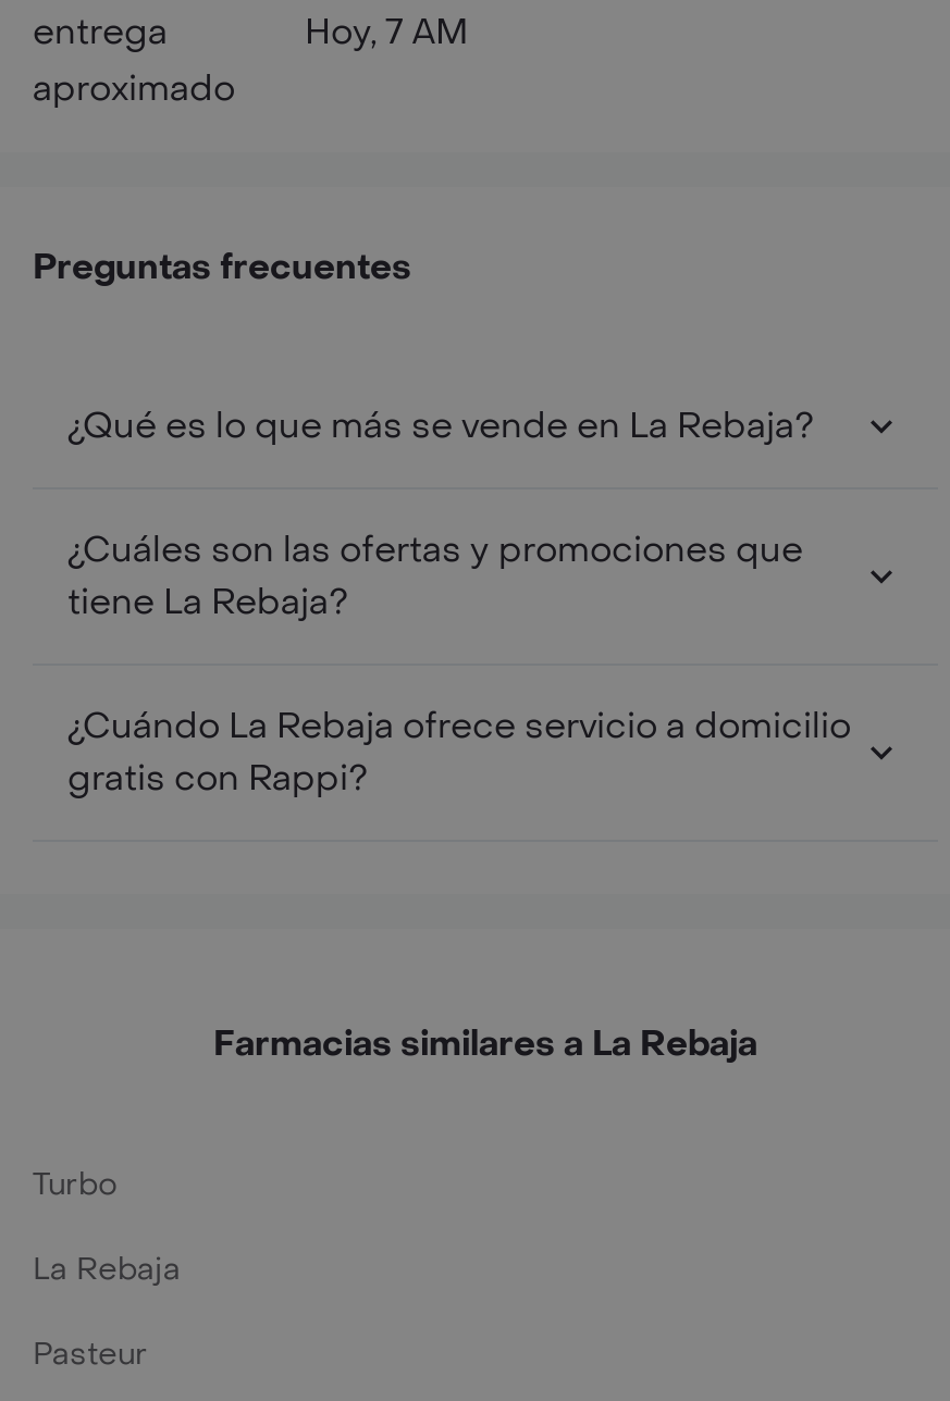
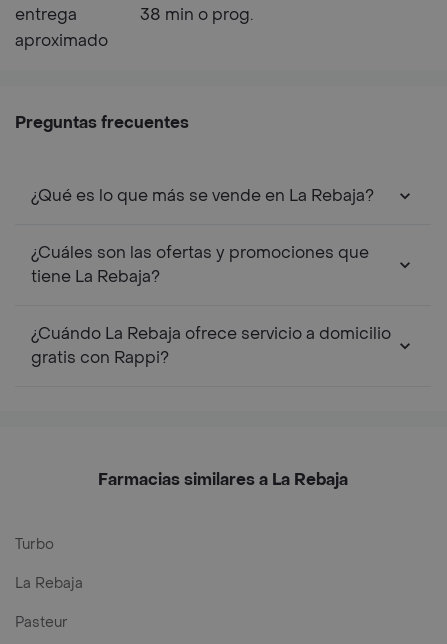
[305,9,468,54] Hoy, 7 AM -> [140,4,253,25] 38 min o prog.

